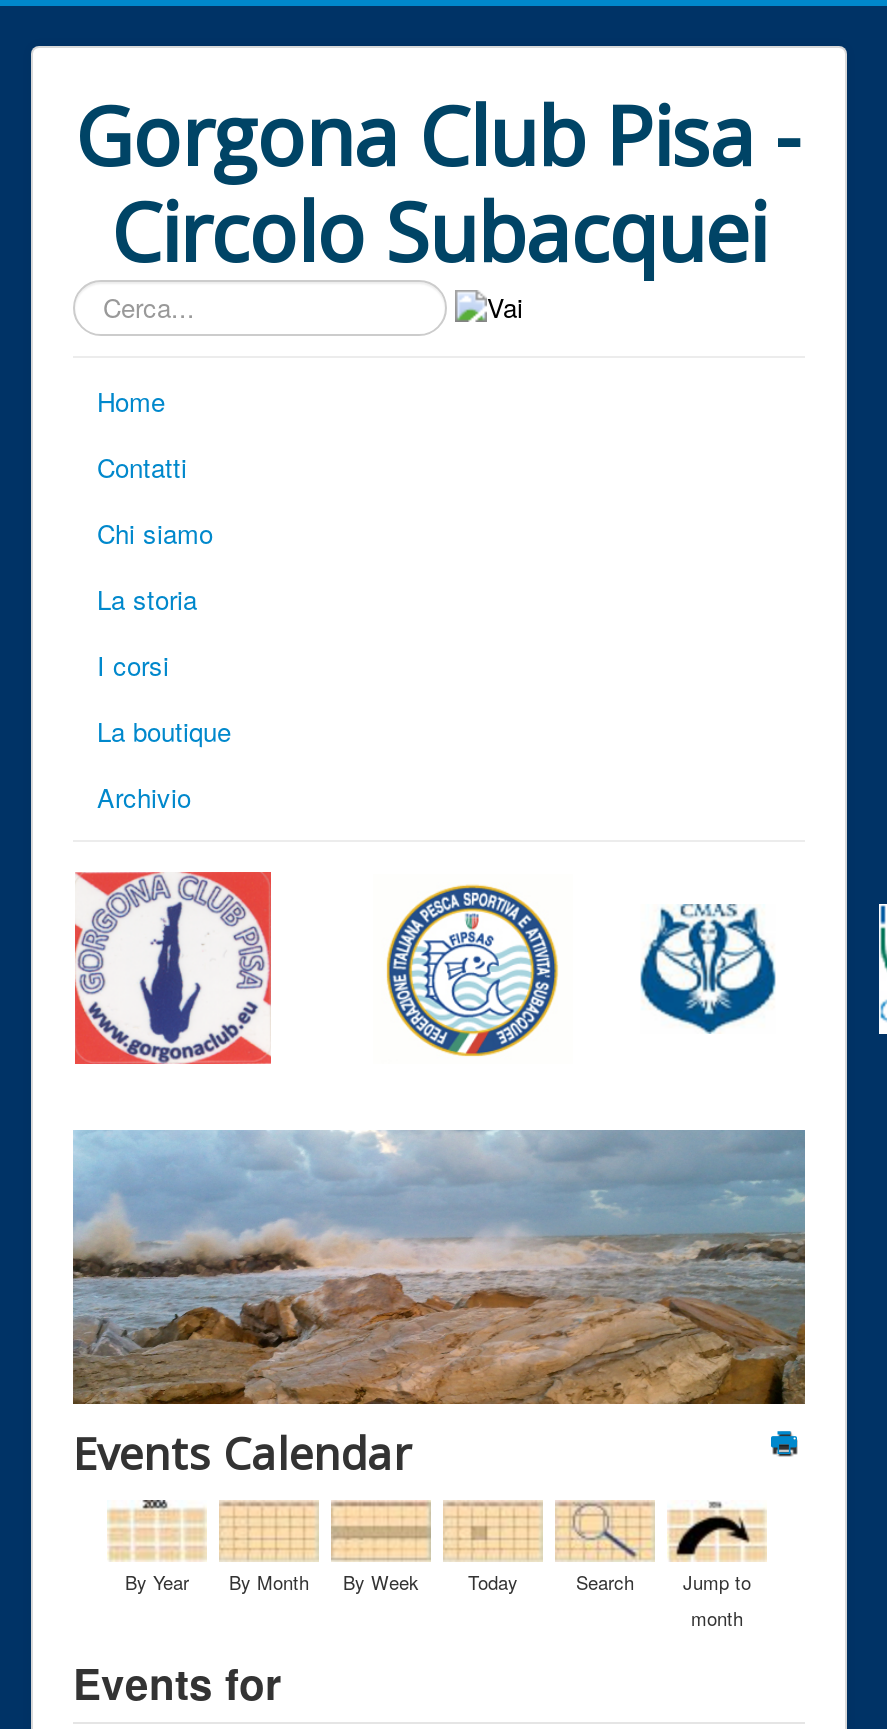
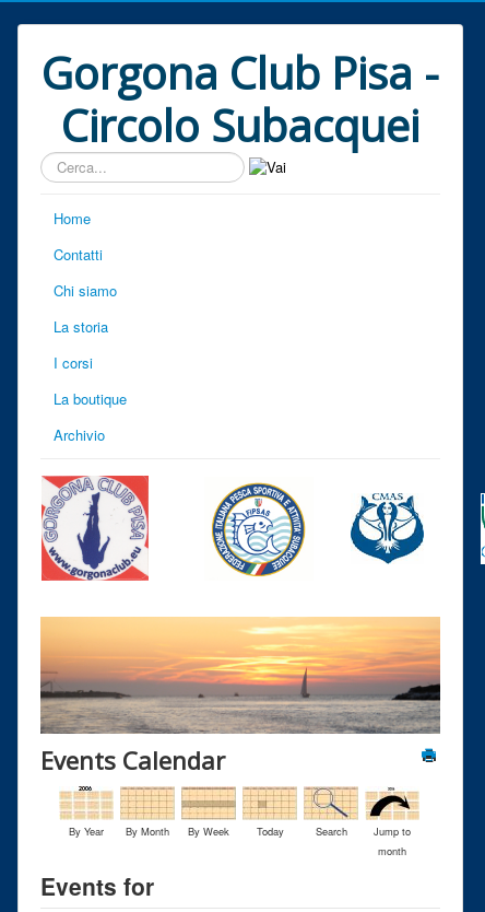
[73,1130,807,1406] [image] -> [40,617,441,734] [image]

